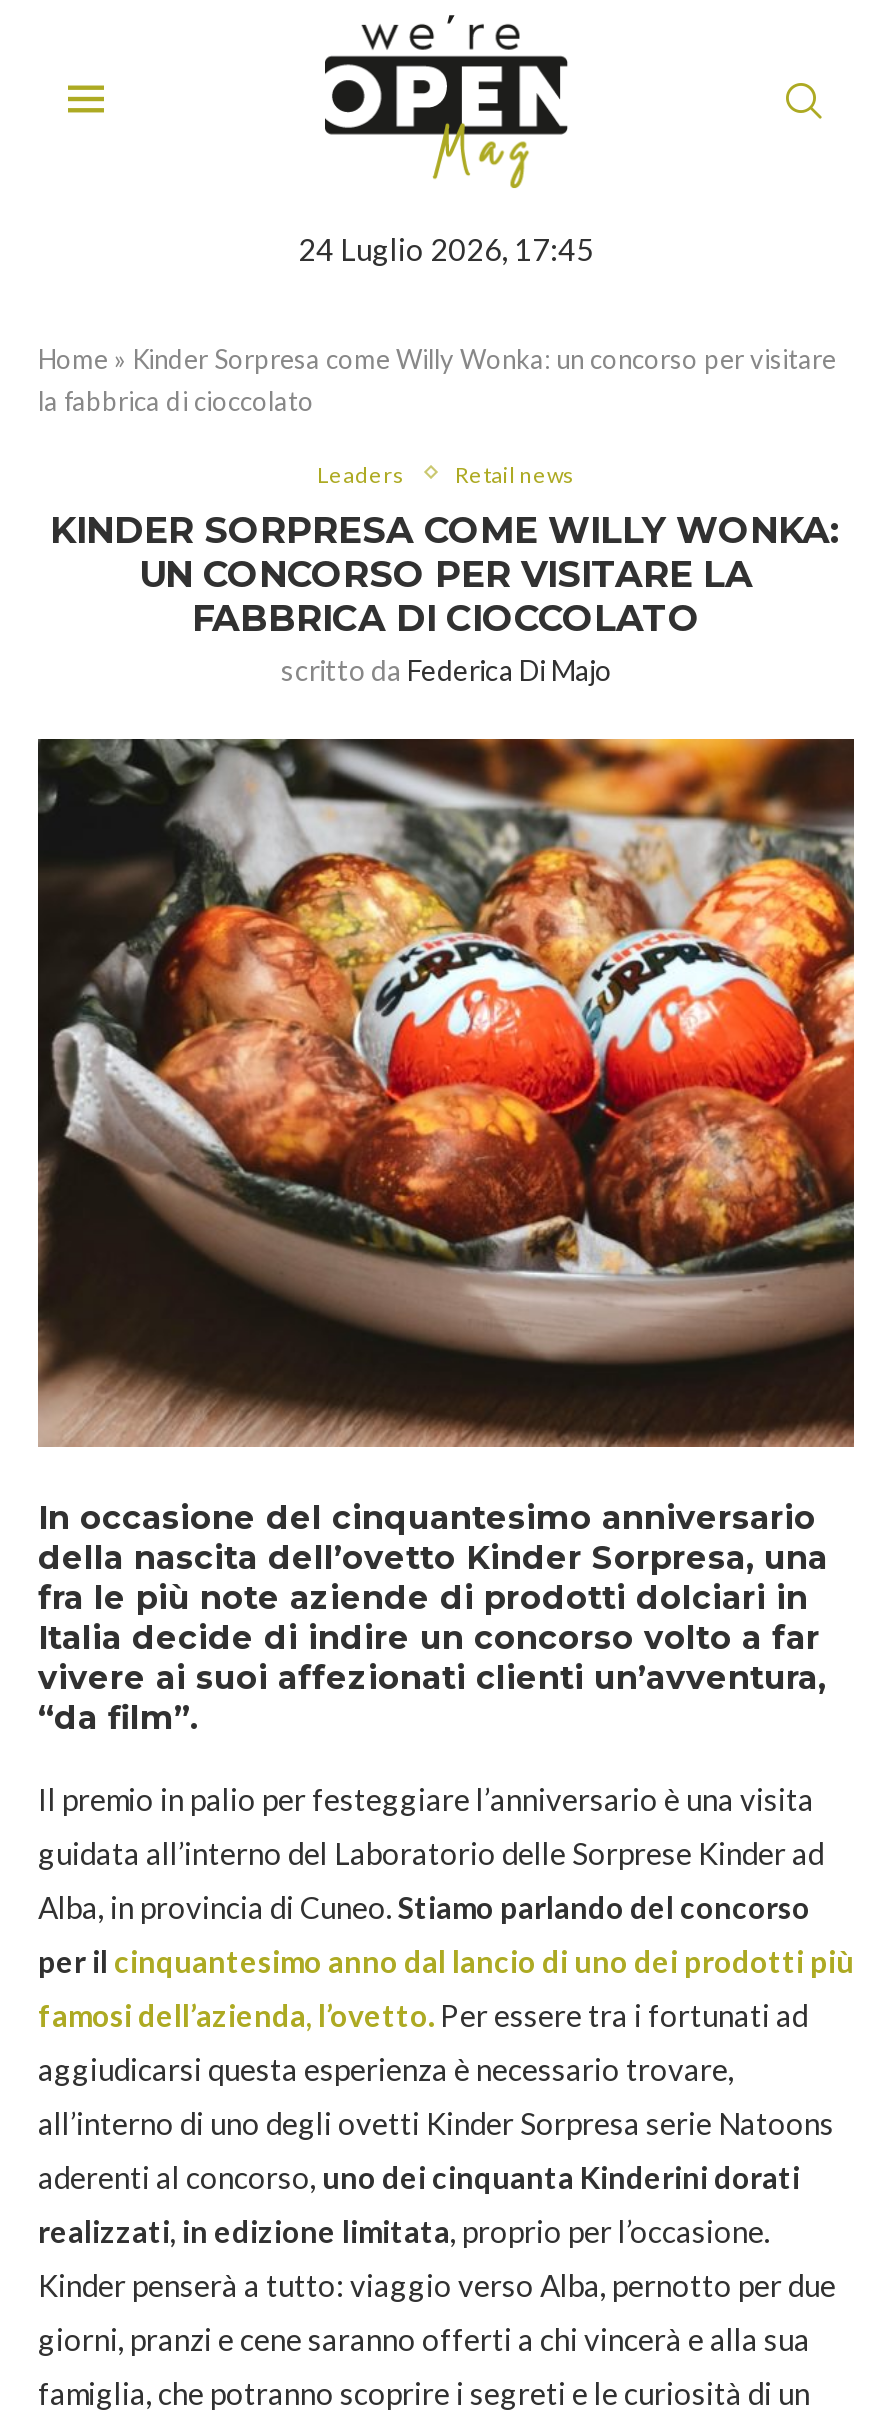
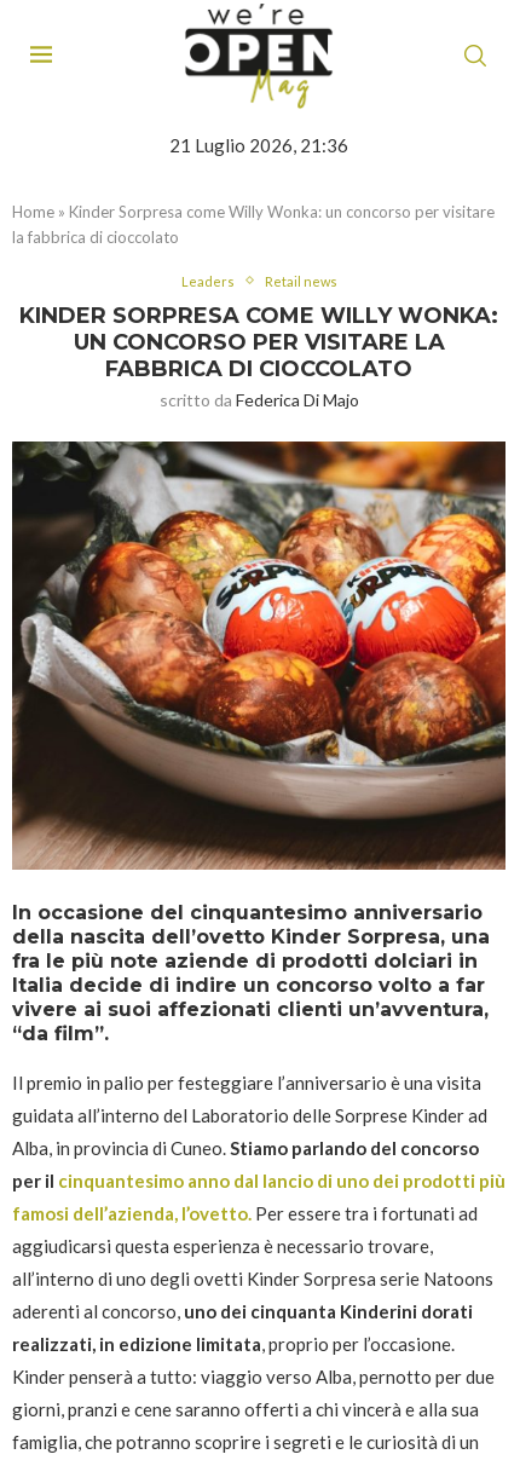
[298,231,594,267] 24 Luglio 2026, 17:45 -> [169,134,348,156] 21 Luglio 2026, 21:36

